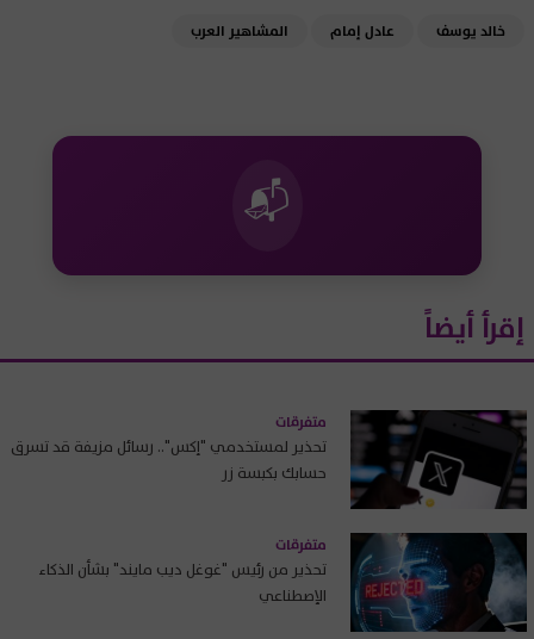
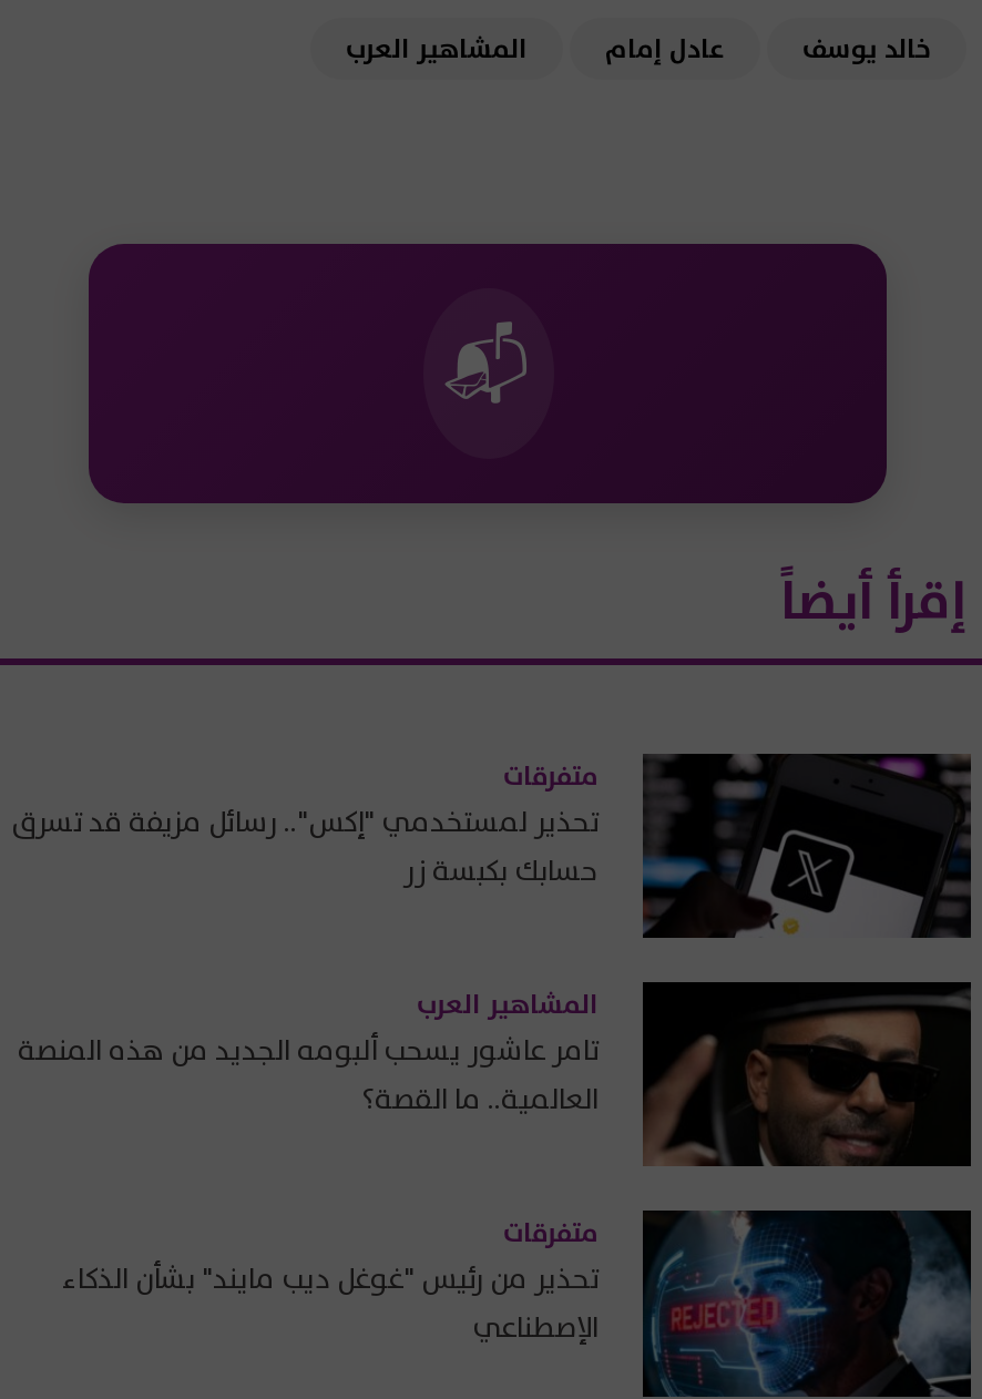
none -> [18,982,971,1168] [image] | المشاهير العرب | تامر عاشور يسحب ألبومه الجديد من هذه المنصة | العالمية.. ما القصة؟

